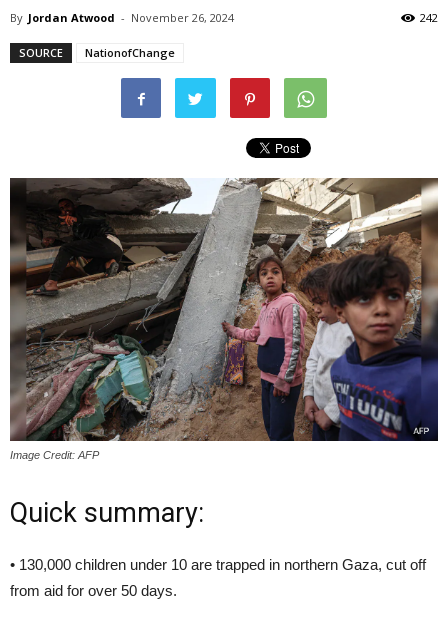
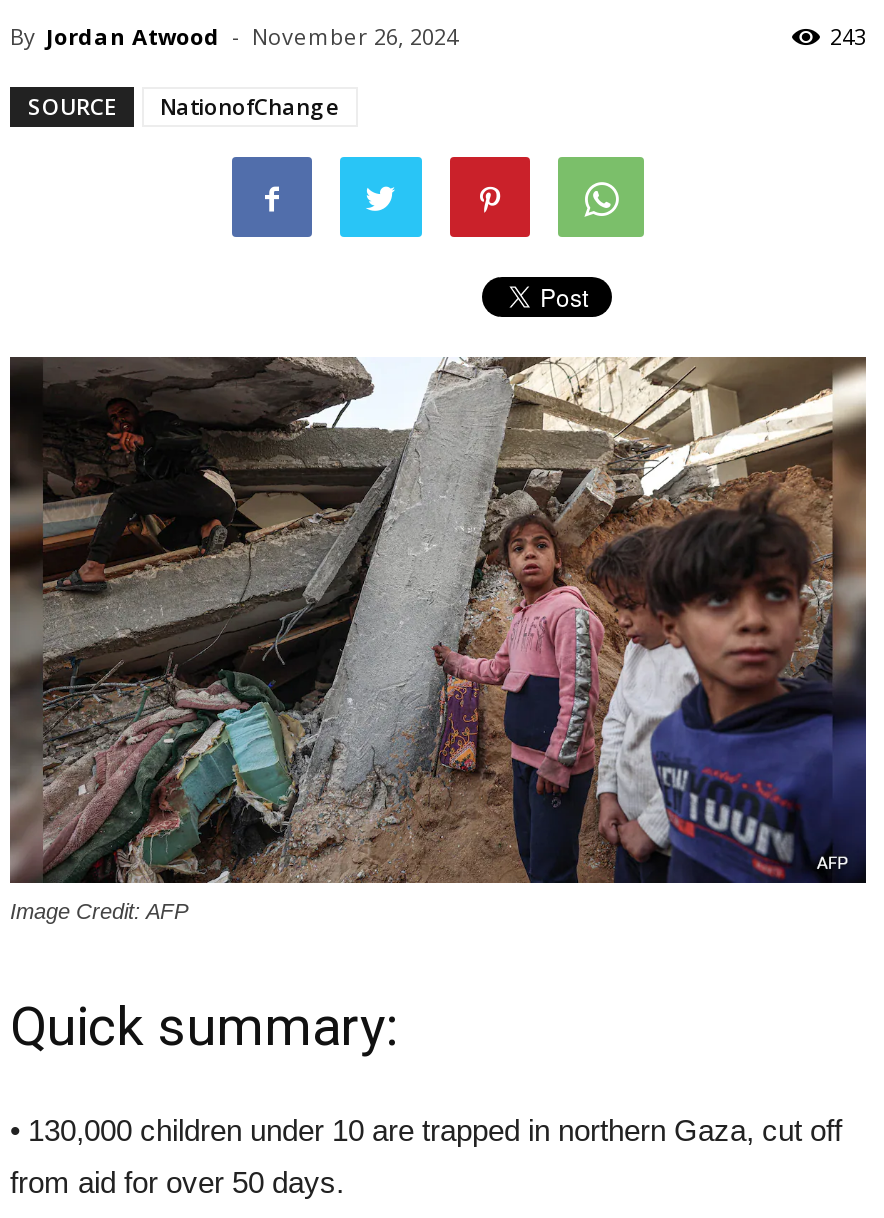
[420,10,438,25] 242 -> [830,21,866,51] 243

